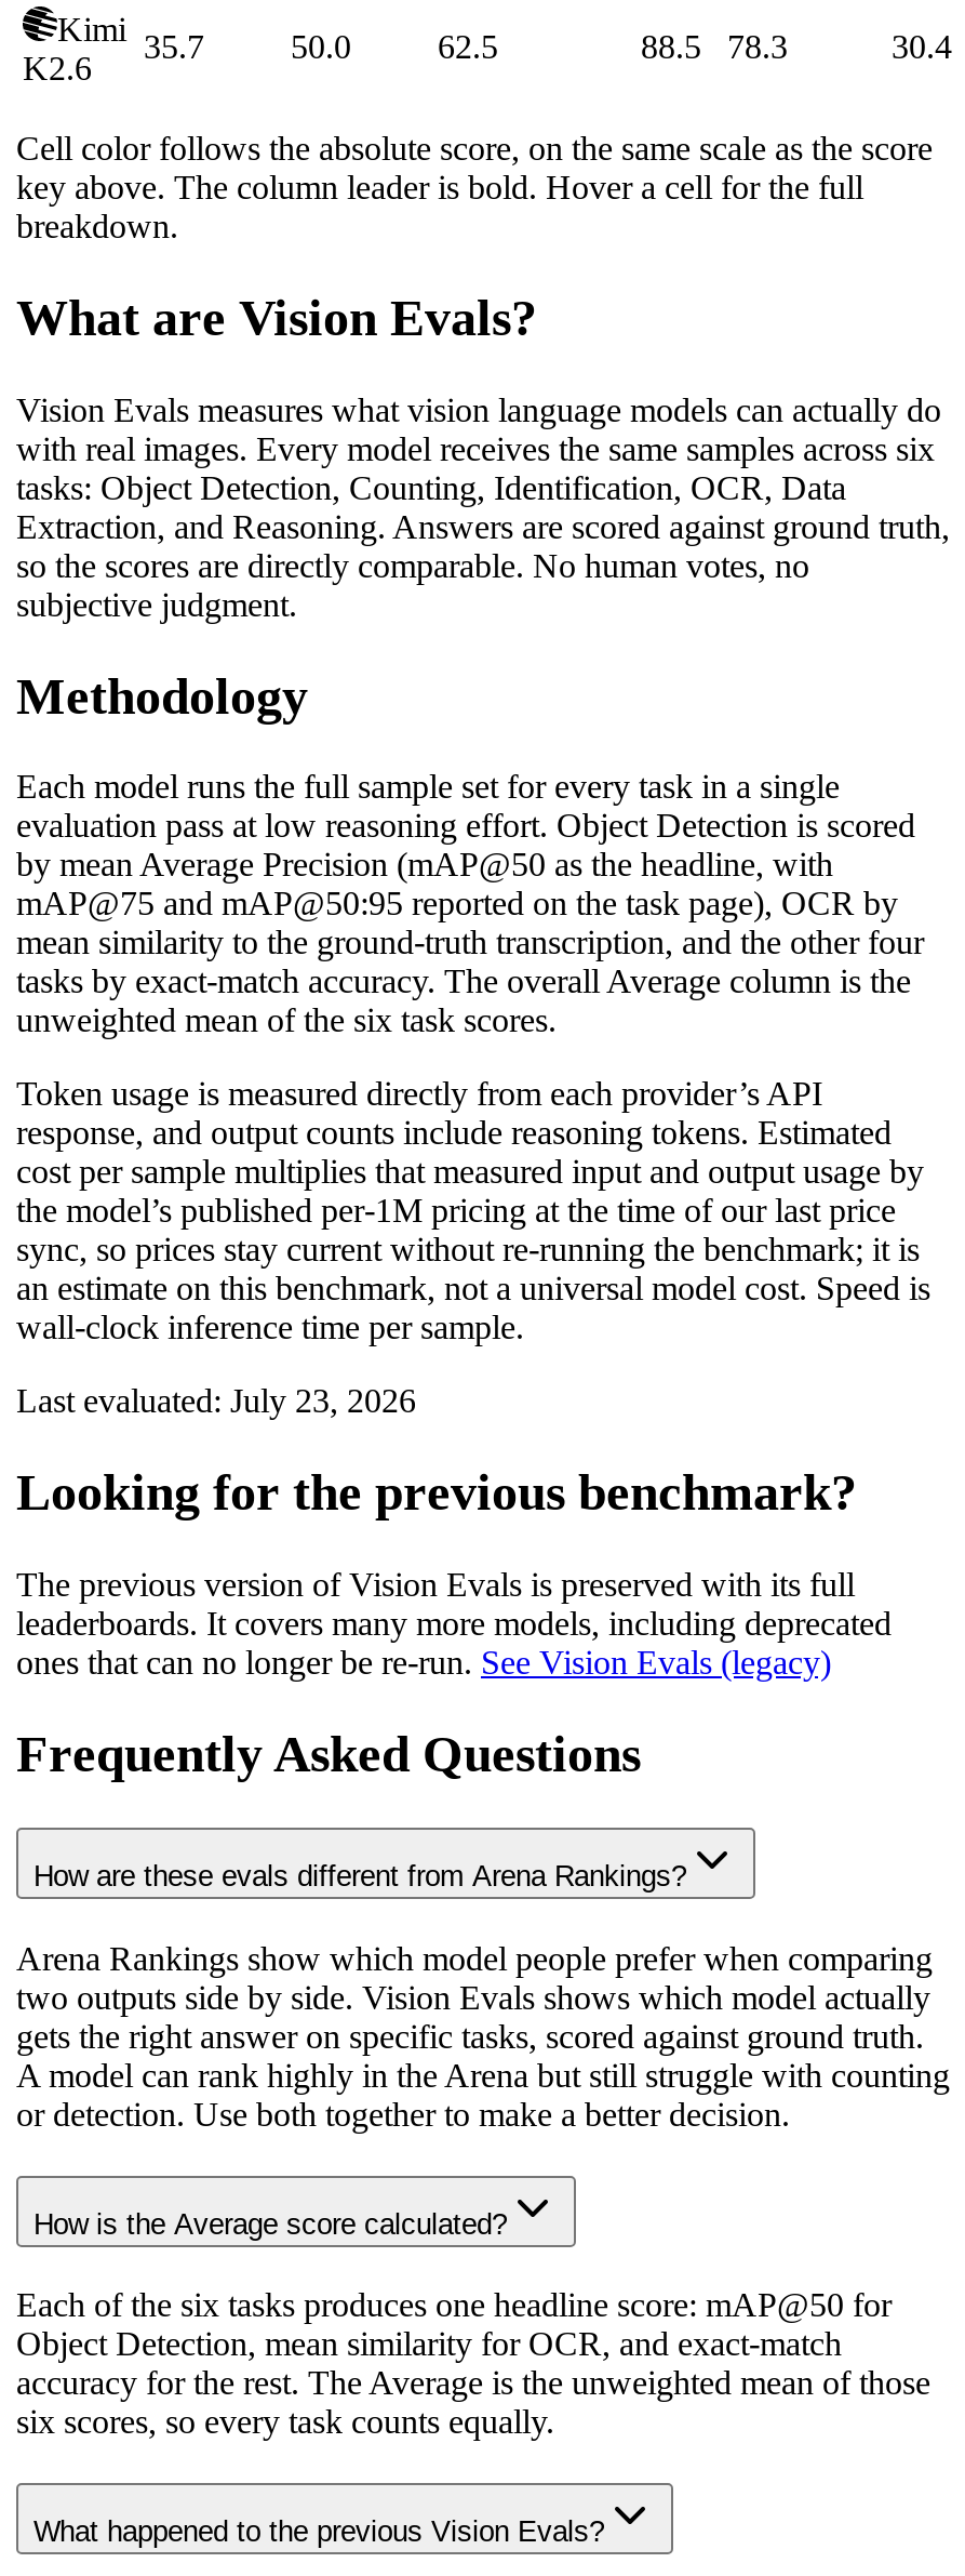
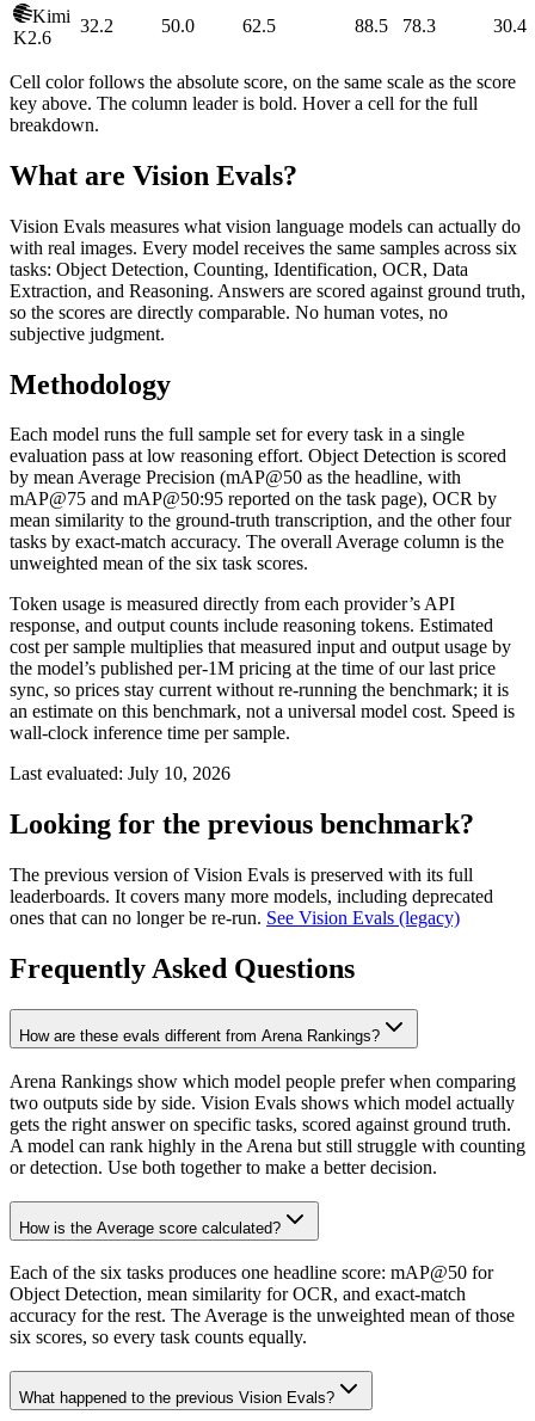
[57,10,204,64] Kimi 35.7 -> [32,6,113,36] Kimi 32.2
[16,1383,416,1420] Last evaluated: July 23, 2026 -> [10,764,230,784] Last evaluated: July 10, 2026

